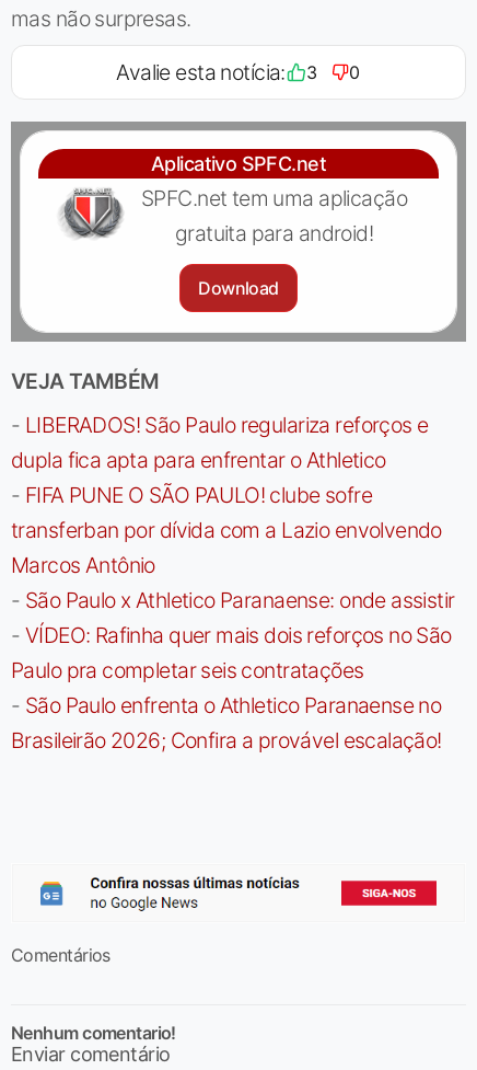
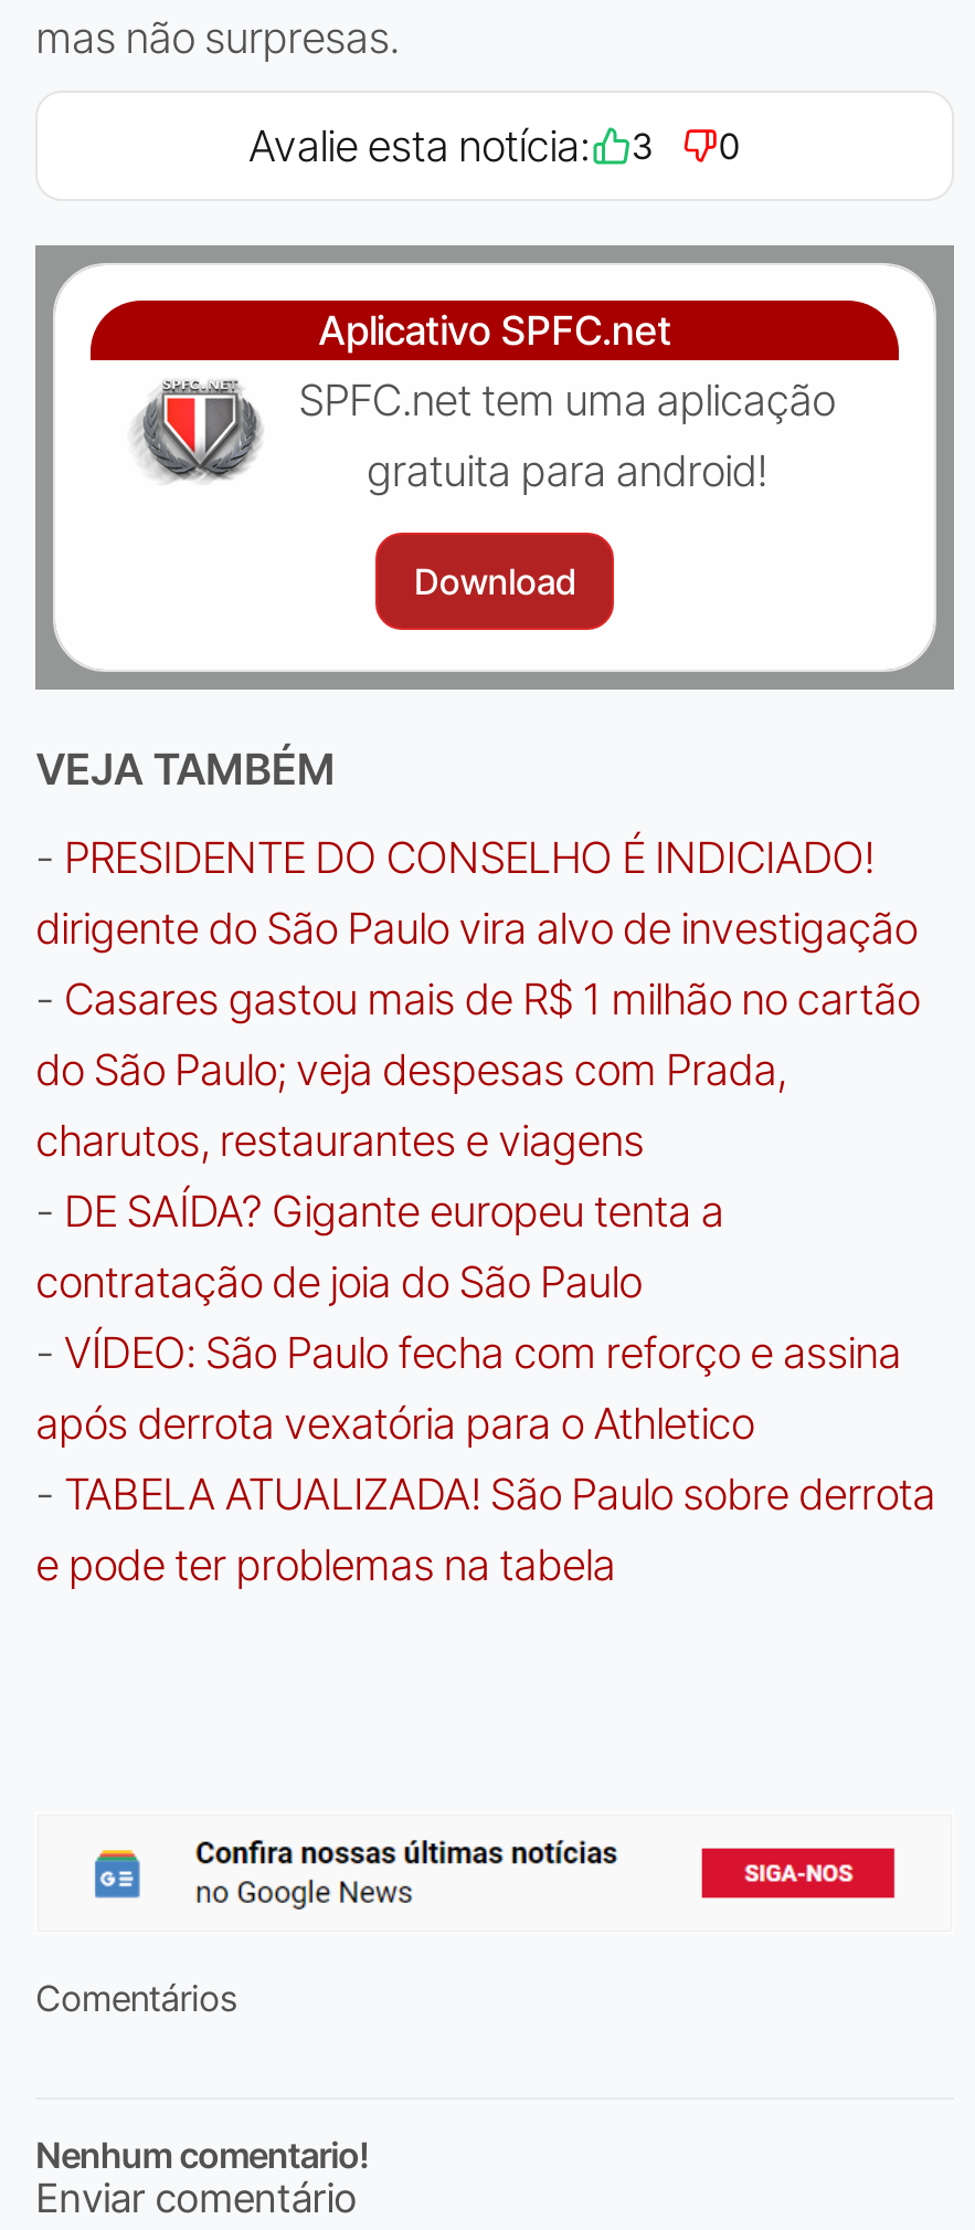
[11,411,455,753] - LIBERADOS! São Paulo regulariza reforços e | dupla fica apta para enfrentar o Athletico | - FIFA PUNE O SÃO PAULO! clube sofre | transferban por dívida com a Lazio envolvendo | Marcos Antônio | - São Paulo x Athletico Paranaense: onde assistir | - VÍDEO: Rafinha quer mais dois reforços no São | Paulo pra completar seis contratações | - São Paulo enfrenta o Athletico Paranaense no | Brasileirão 2026; Confira a provável escalação! -> [35,830,935,1590] - PRESIDENTE DO CONSELHO É INDICIADO! | dirigente do São Paulo vira alvo de investigação | - Casares gastou mais de R$ 1 milhão no cartão | do São Paulo; veja despesas com Prada, | charutos, restaurantes e viagens | - DE SAÍDA? Gigante europeu tenta a | contratação de joia do São Paulo | - VÍDEO: São Paulo fecha com reforço e assina | após derrota vexatória para o Athletico | - TABELA ATUALIZADA! São Paulo sobre derrota | e pode ter problemas na tabela

